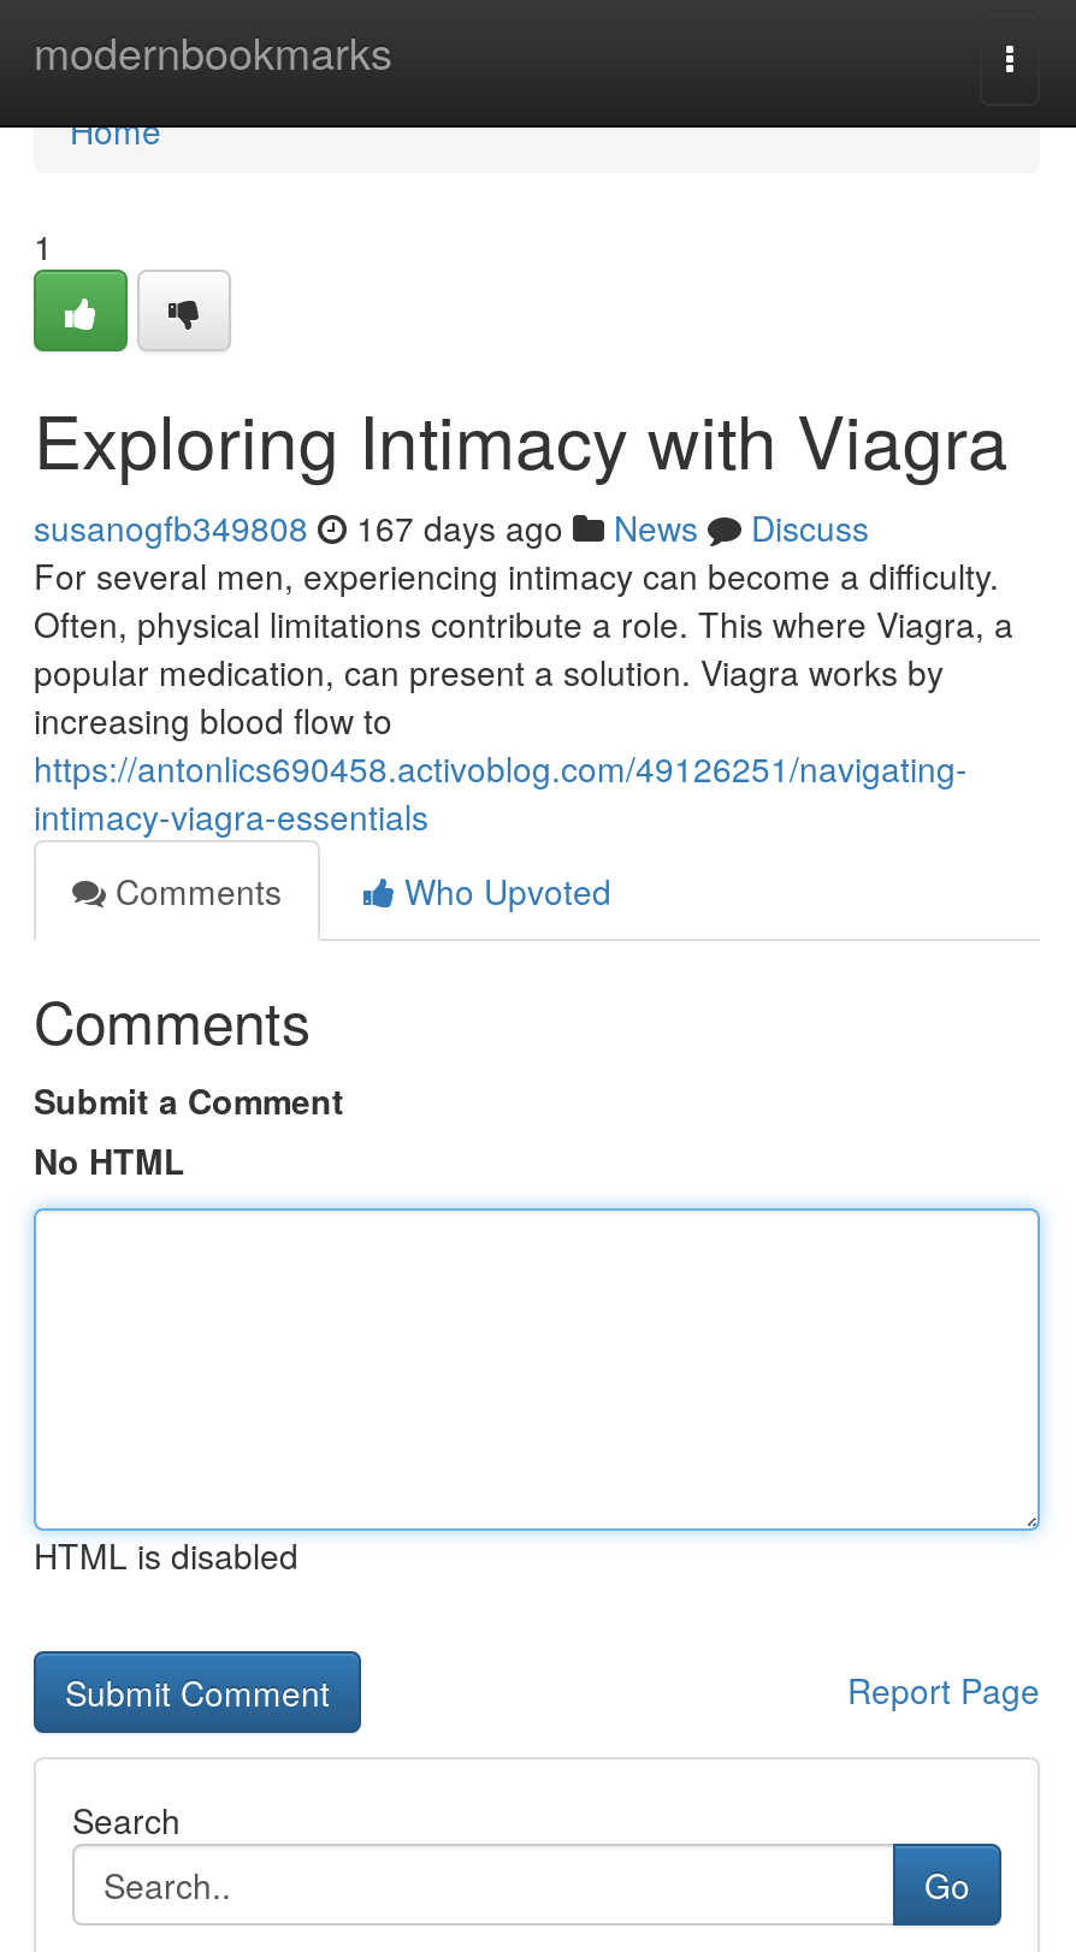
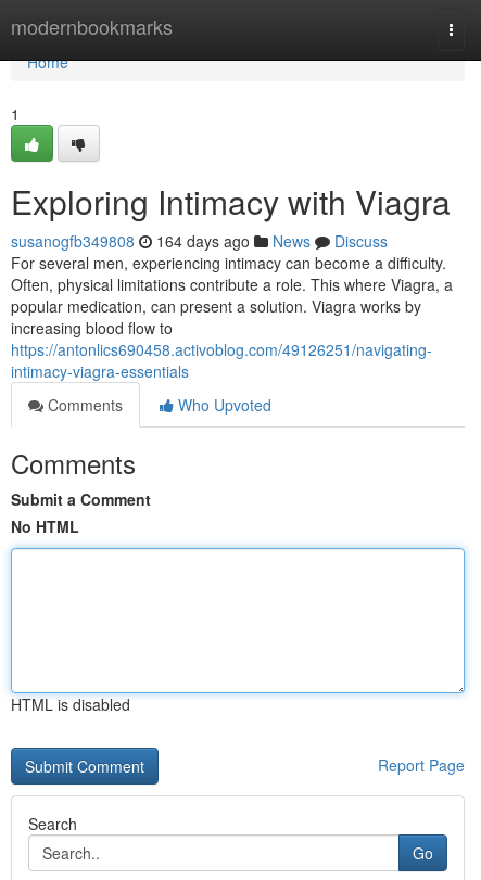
[34,503,869,551] susanogfb349808 167 days ago News Discuss -> [11,230,388,252] susanogfb349808 164 days ago News Discuss

